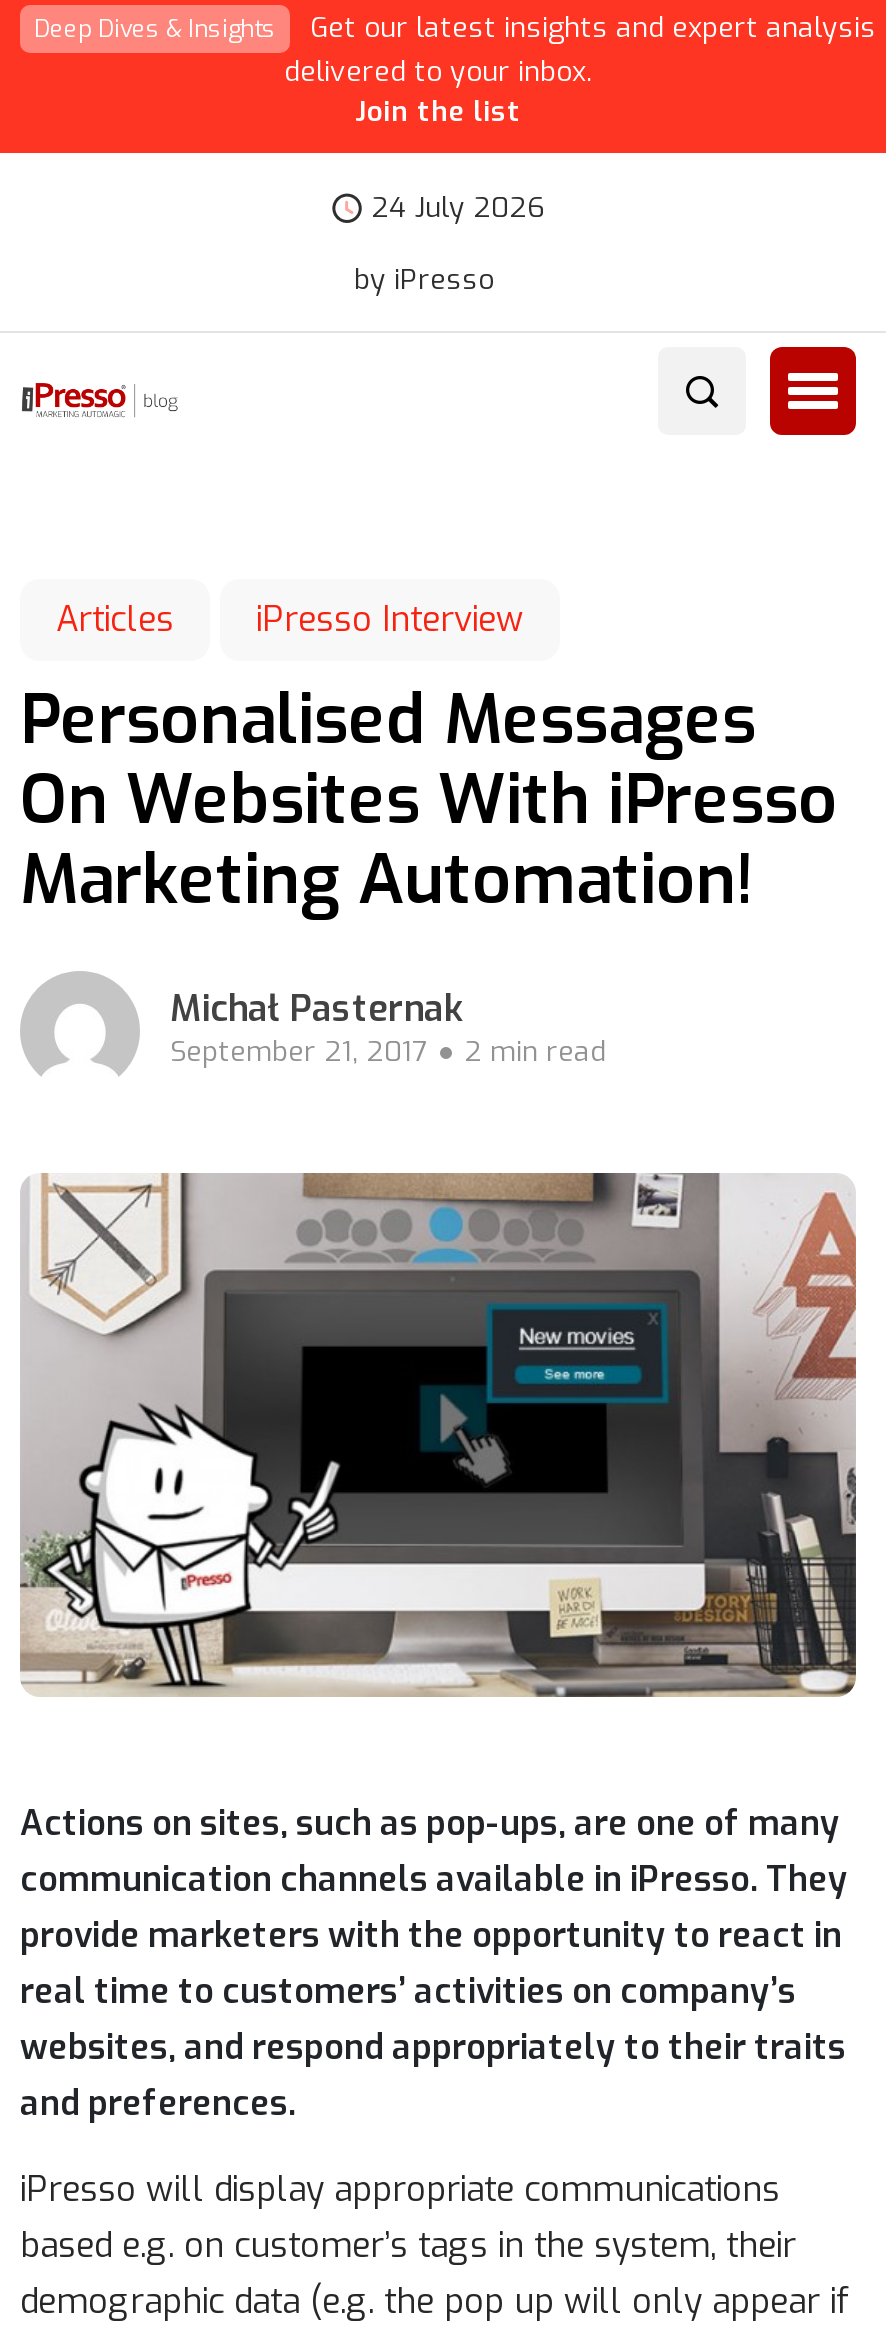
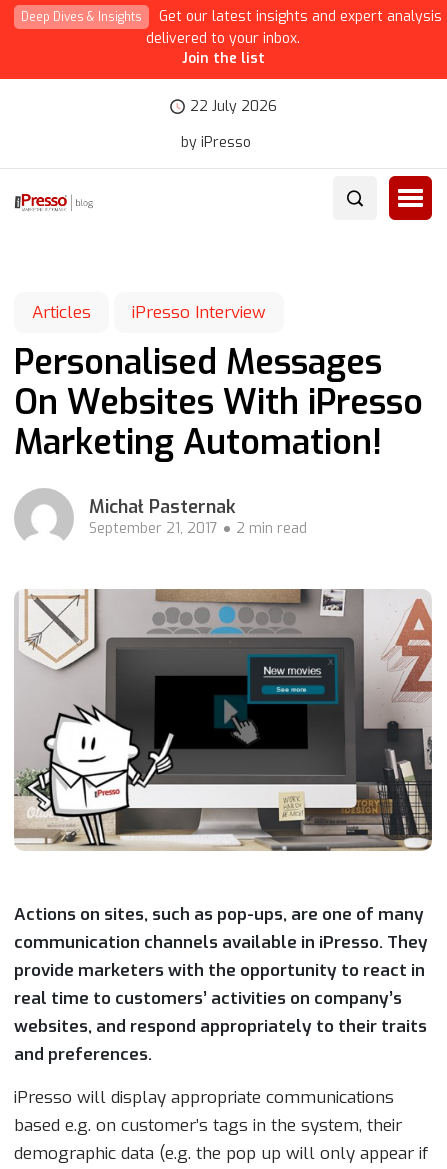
[371,189,545,227] 24 July 2026 -> [189,97,276,116] 22 July 2026

